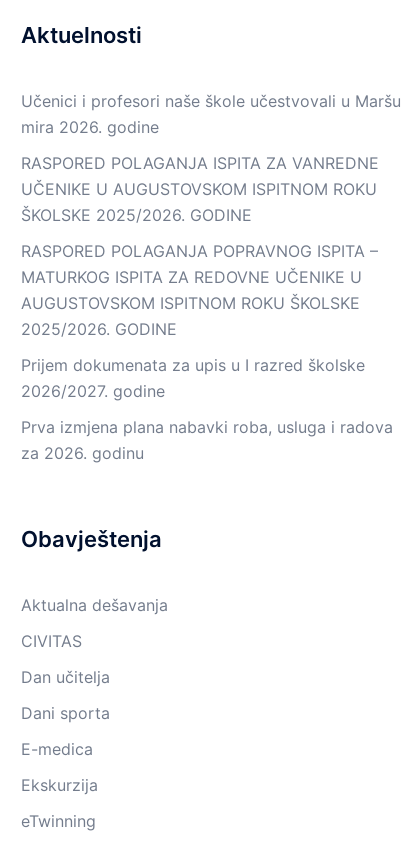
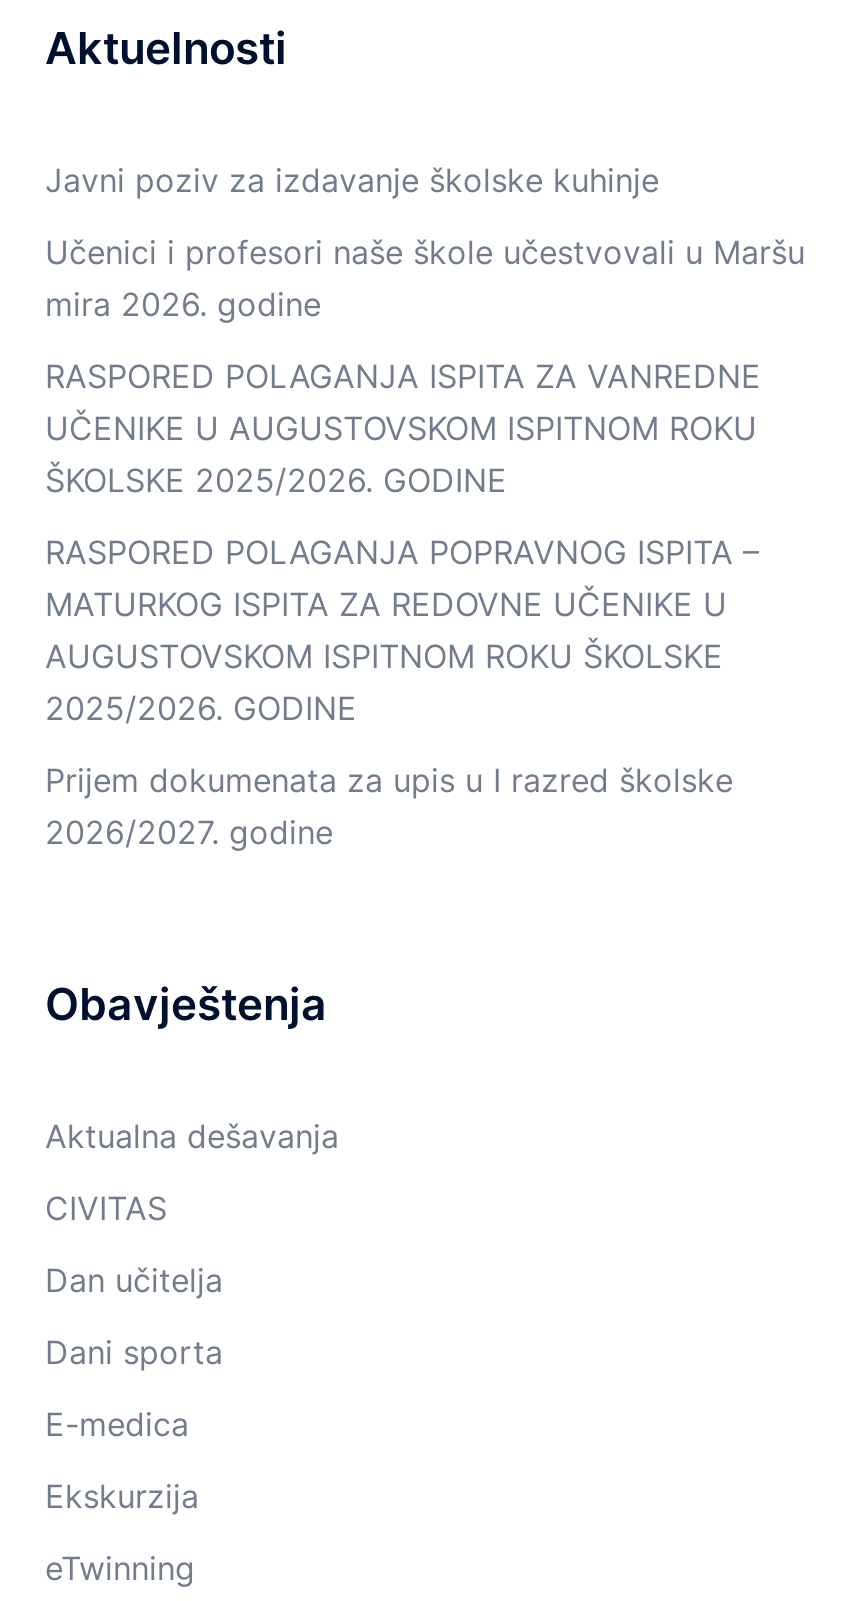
none -> [45,160,659,200] Javni poziv za izdavanje školske kuhinje
moved [21,91,401,401] -> [45,232,805,852]: Učenici i profesori naše škole učestvovali u Maršu | mira 2026. godine | RASPORED POLAGANJA ISPITA ZA VANREDNE | ... | Prijem dokumenata za upis u I razred školske | 2026/2027. godine
[21,417,393,463] Prva izmjena plana nabavki roba, usluga i radova | za 2026. godinu -> none

